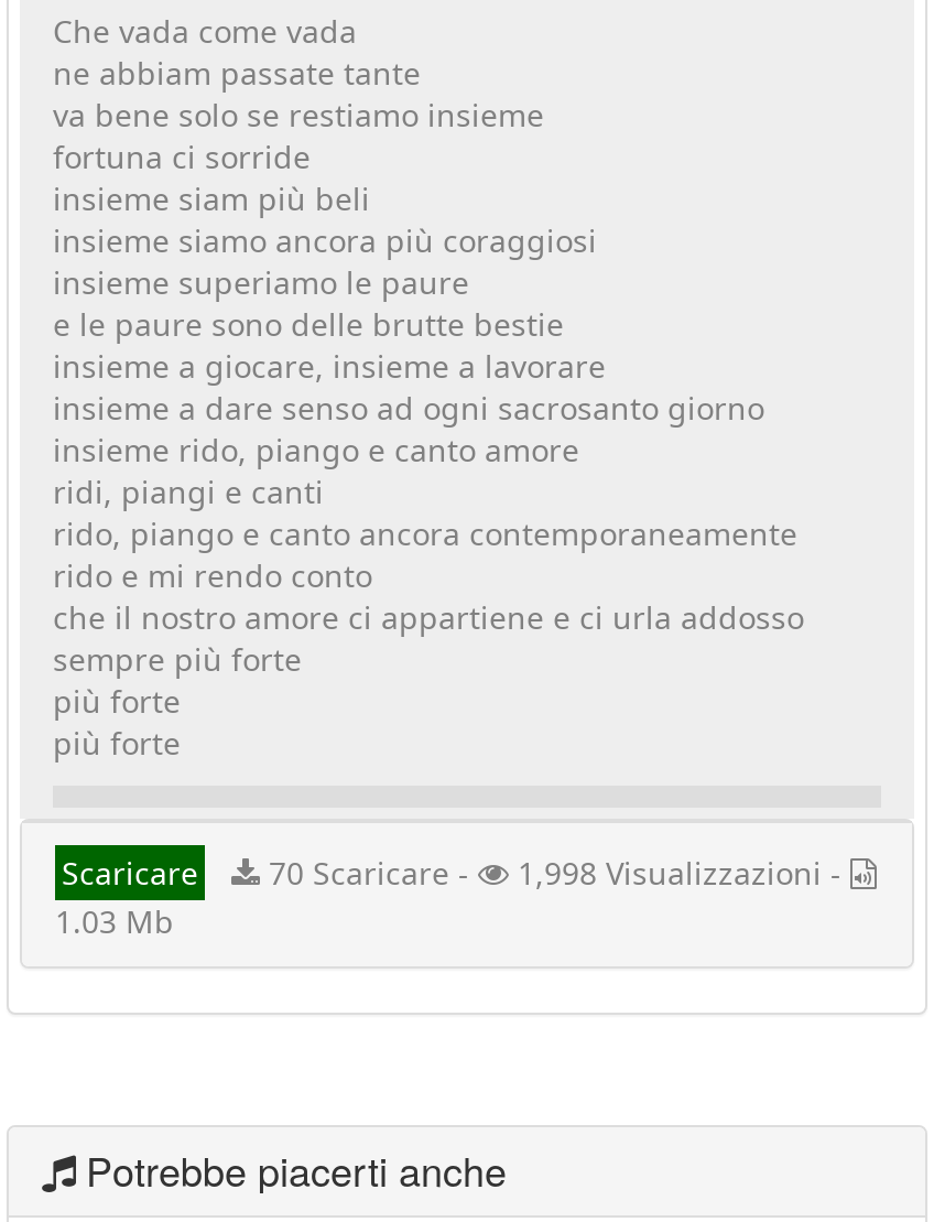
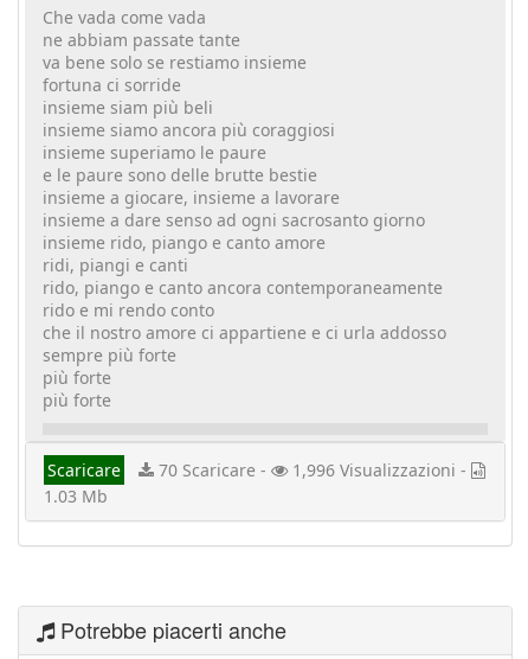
[509,852,850,894] 1,998 Visualizzazioni - -> [288,459,471,481] 1,996 Visualizzazioni -

